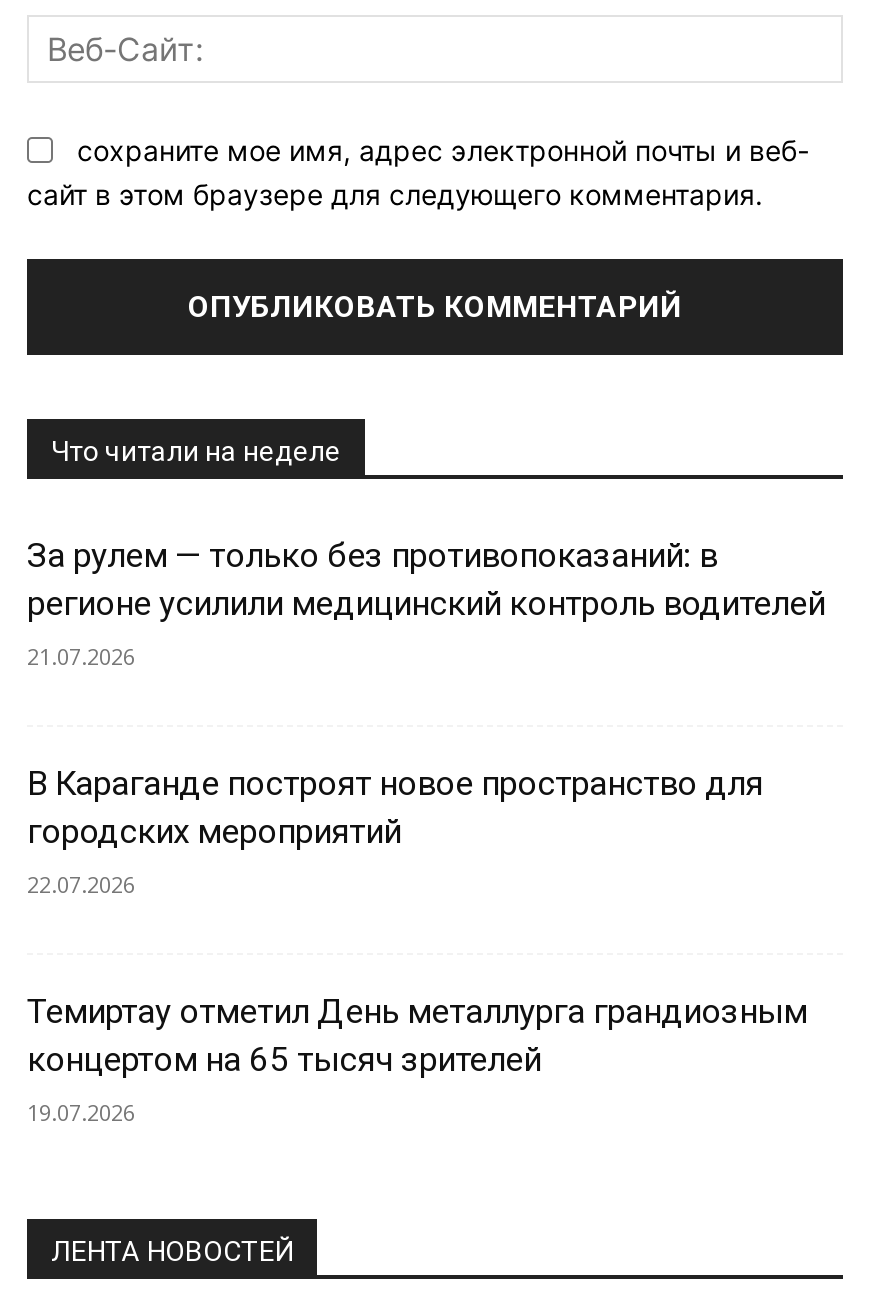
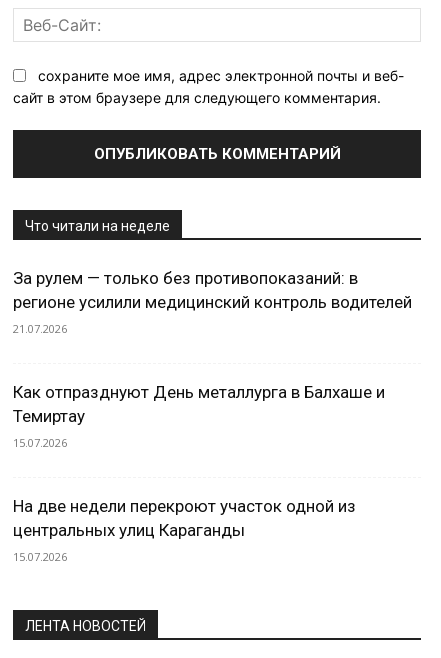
[27,762,763,898] В Караганде построят новое пространство для | городских мероприятий | 22.07.2026 -> [13,382,385,450] Как отпразднуют День металлурга в Балхаше и | Темиртау | 15.07.2026
[27,990,807,1126] Темиртау отметил День металлурга грандиозным | концертом на 65 тысяч зрителей | 19.07.2026 -> [13,496,356,564] На две недели перекроют участок одной из | центральных улиц Караганды | 15.07.2026

